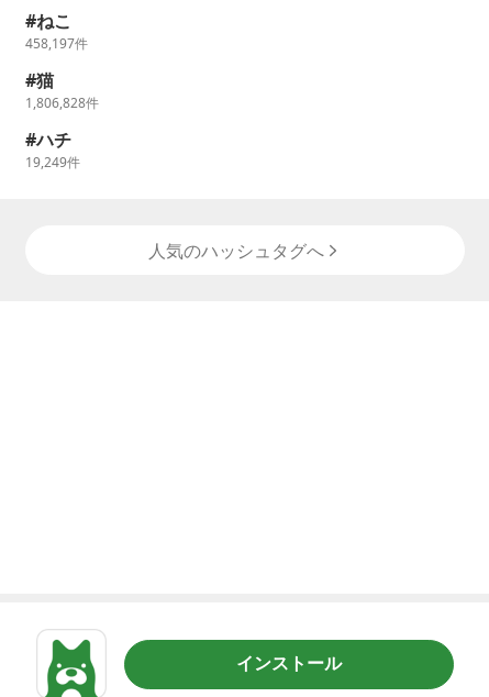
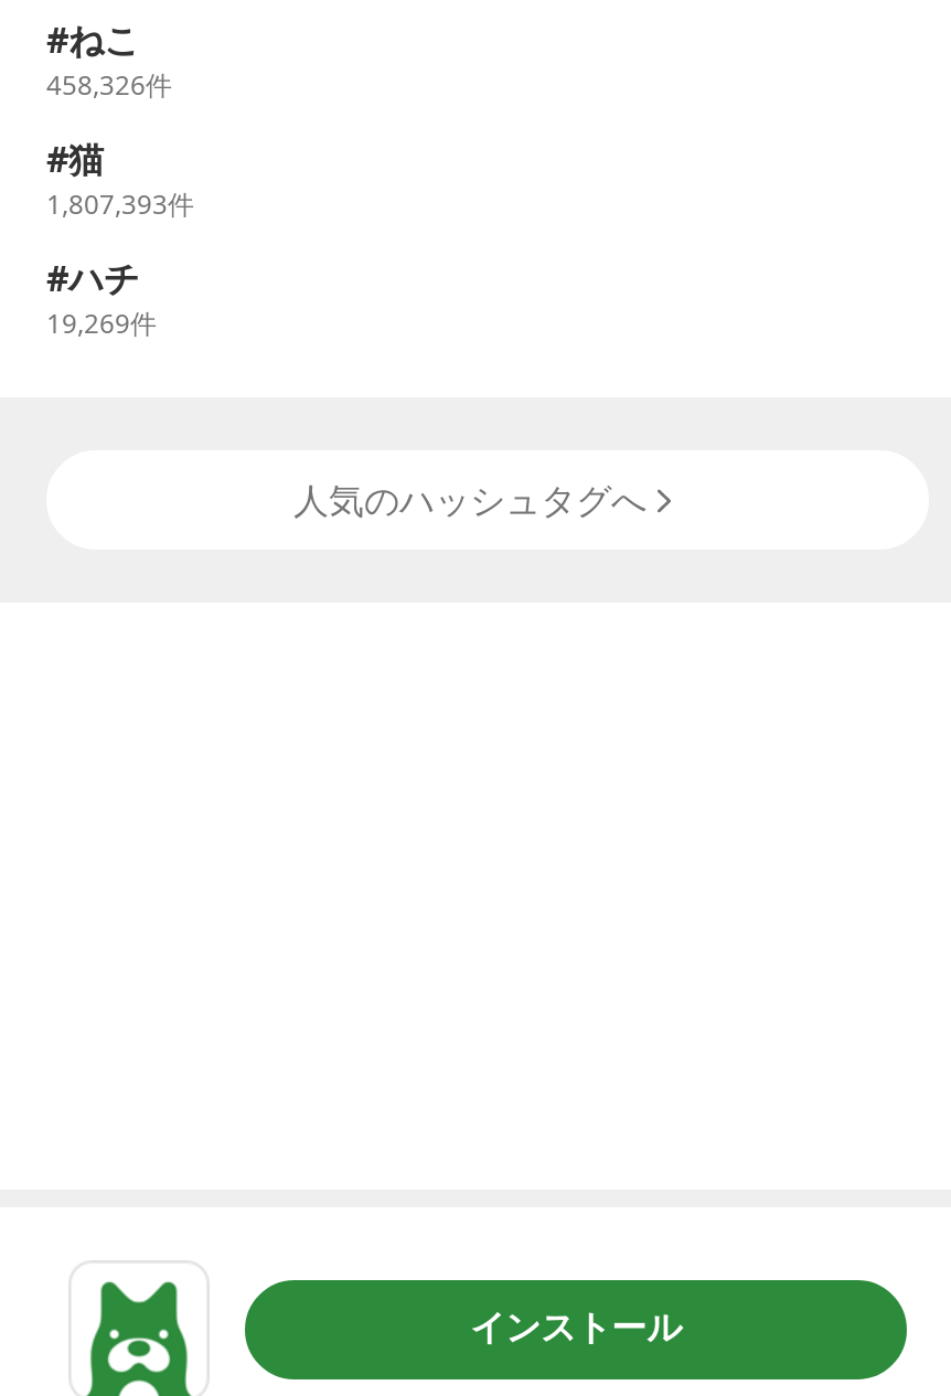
[25,35,88,53] 458,197件 -> [46,66,172,104] 458,326件
[25,94,99,113] 1,806,828件 -> [46,185,194,223] 1,807,393件
[25,153,80,172] 19,249件 -> [46,305,157,342] 19,269件

